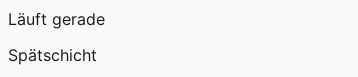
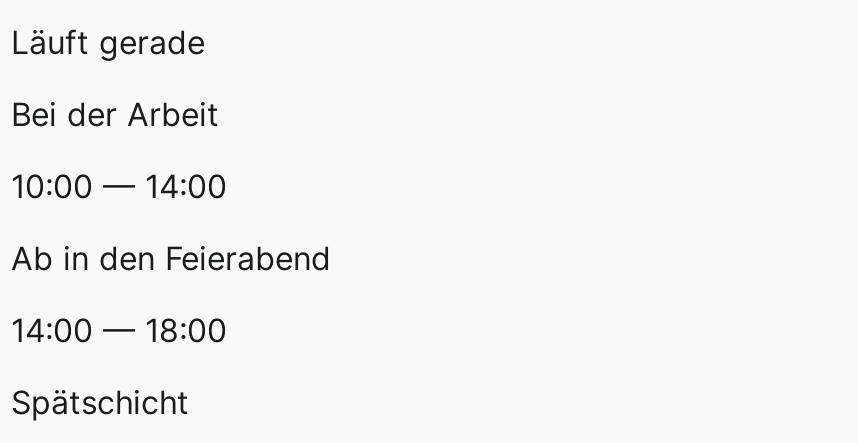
none -> [11,95,331,351] Bei der Arbeit | 10:00 — 14:00 | Ab in den Feierabend | 14:00 — 18:00

